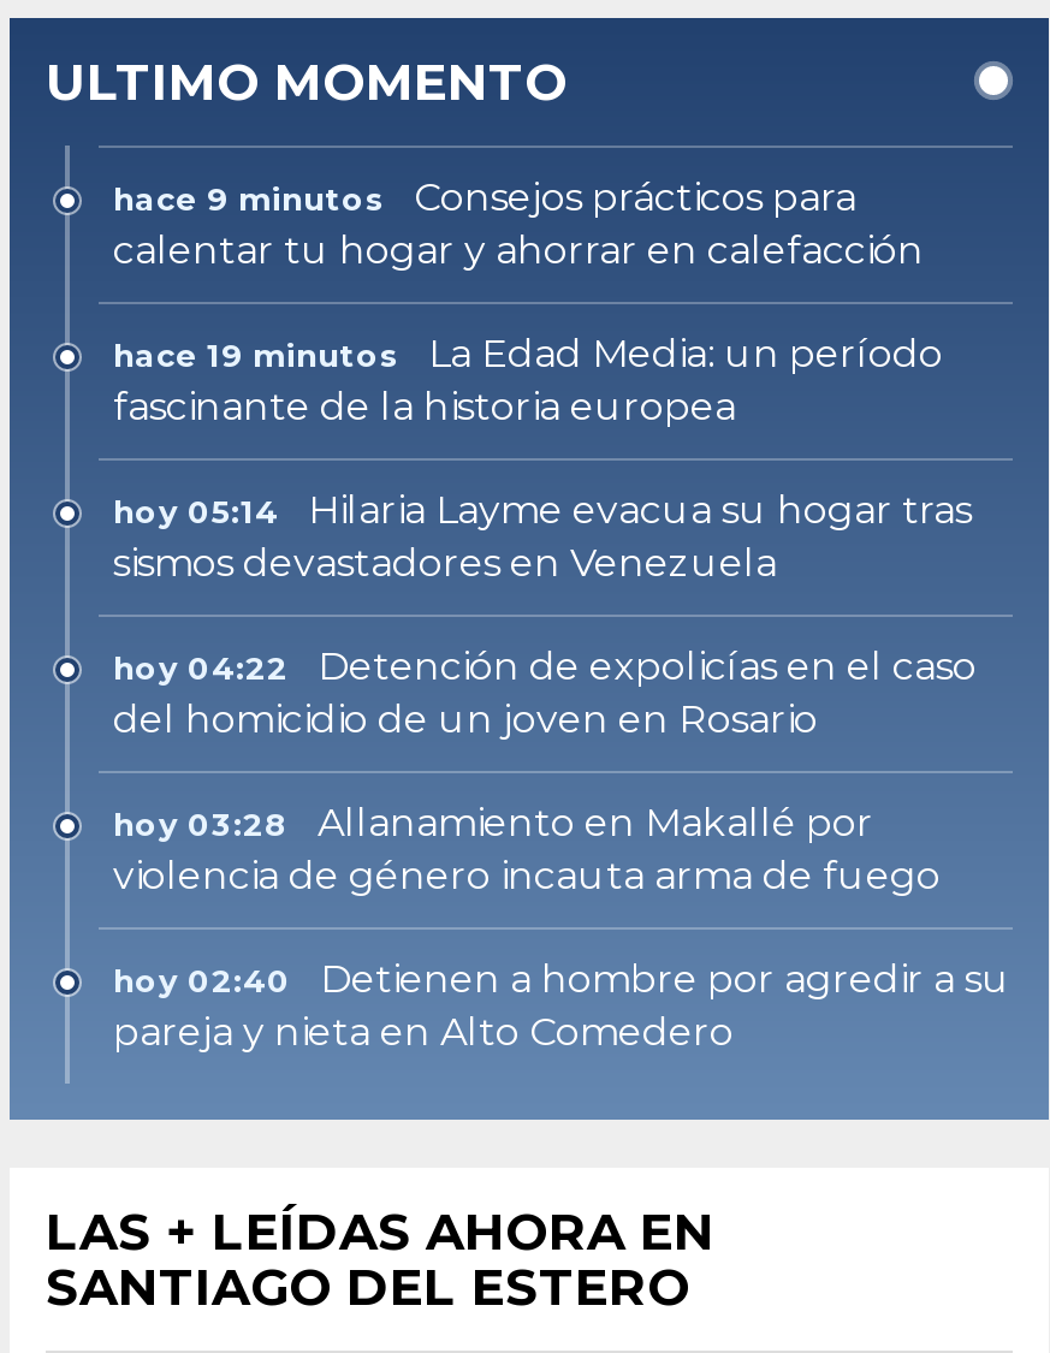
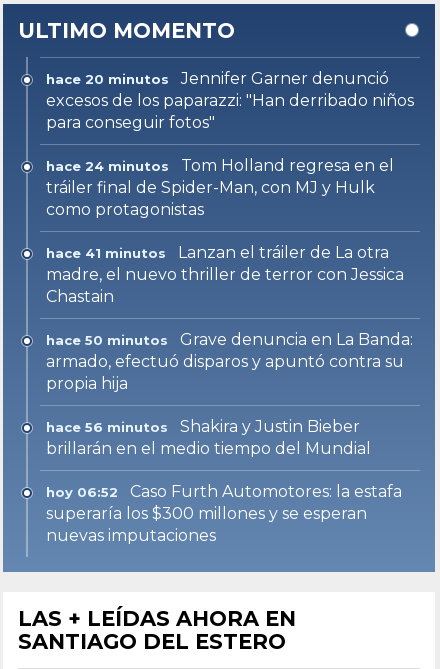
[113,174,924,273] hace 9 minutos | Consejos prácticos para | calentar tu hogar y ahorrar en calefacción -> [46,69,414,132] hace 20 minutos | Jennifer Garner denunció | excesos de los paparazzi: "Han derribado niños | para conseguir fotos"
[113,330,943,429] hace 19 minutos | La Edad Media: un período | fascinante de la historia europea -> [46,156,394,219] hace 24 minutos | Tom Holland regresa en el | tráiler final de Spider-Man, con MJ y Hulk | como protagonistas
[113,487,972,585] hoy 05:14 | Hilaria Layme evacua su hogar tras | sismos devastadores en Venezuela -> [46,243,404,306] hace 41 minutos | Lanzan el tráiler de La otra | madre, el nuevo thriller de terror con Jessica | Chastain
[113,643,977,742] hoy 04:22 | Detención de expolicías en el caso | del homicidio de un joven en Rosario -> [46,330,413,393] hace 50 minutos | Grave denuncia en La Banda: | armado, efectuó disparos y apuntó contra su | propia hija
[113,799,941,898] hoy 03:28 | Allanamiento en Makallé por | violencia de género incauta arma de fuego -> [46,417,371,458] hace 56 minutos | Shakira y Justin Bieber | brillarán en el medio tiempo del Mundial
[113,956,1010,1054] hoy 02:40 | Detienen a hombre por agredir a su | pareja y nieta en Alto Comedero -> [46,482,402,545] hoy 06:52 | Caso Furth Automotores: la estafa | superaría los $300 millones y se esperan | nuevas imputaciones

